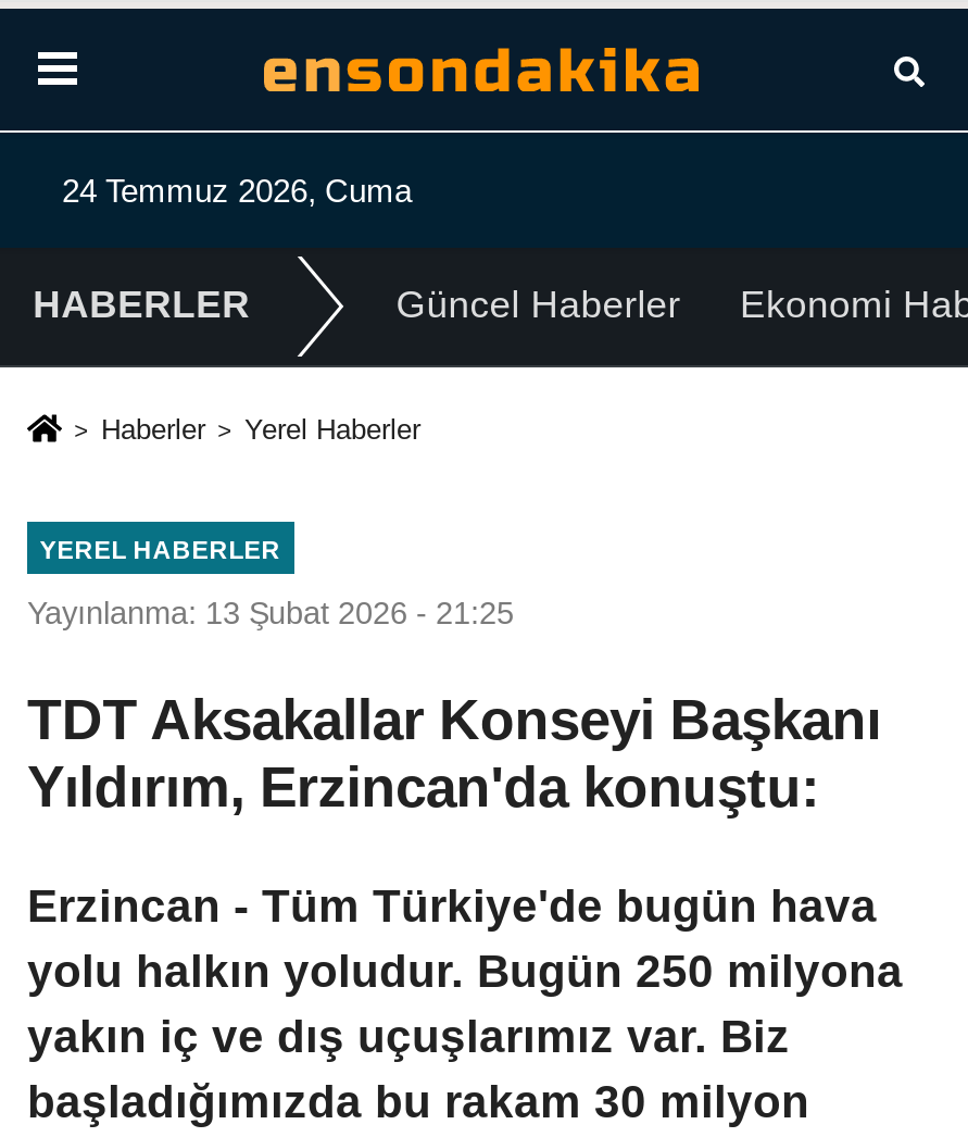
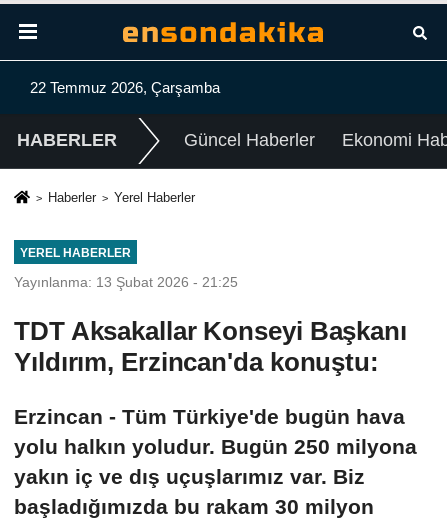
[62,172,412,209] 24 Temmuz 2026, Cuma -> [30,79,220,96] 22 Temmuz 2026, Çarşamba

